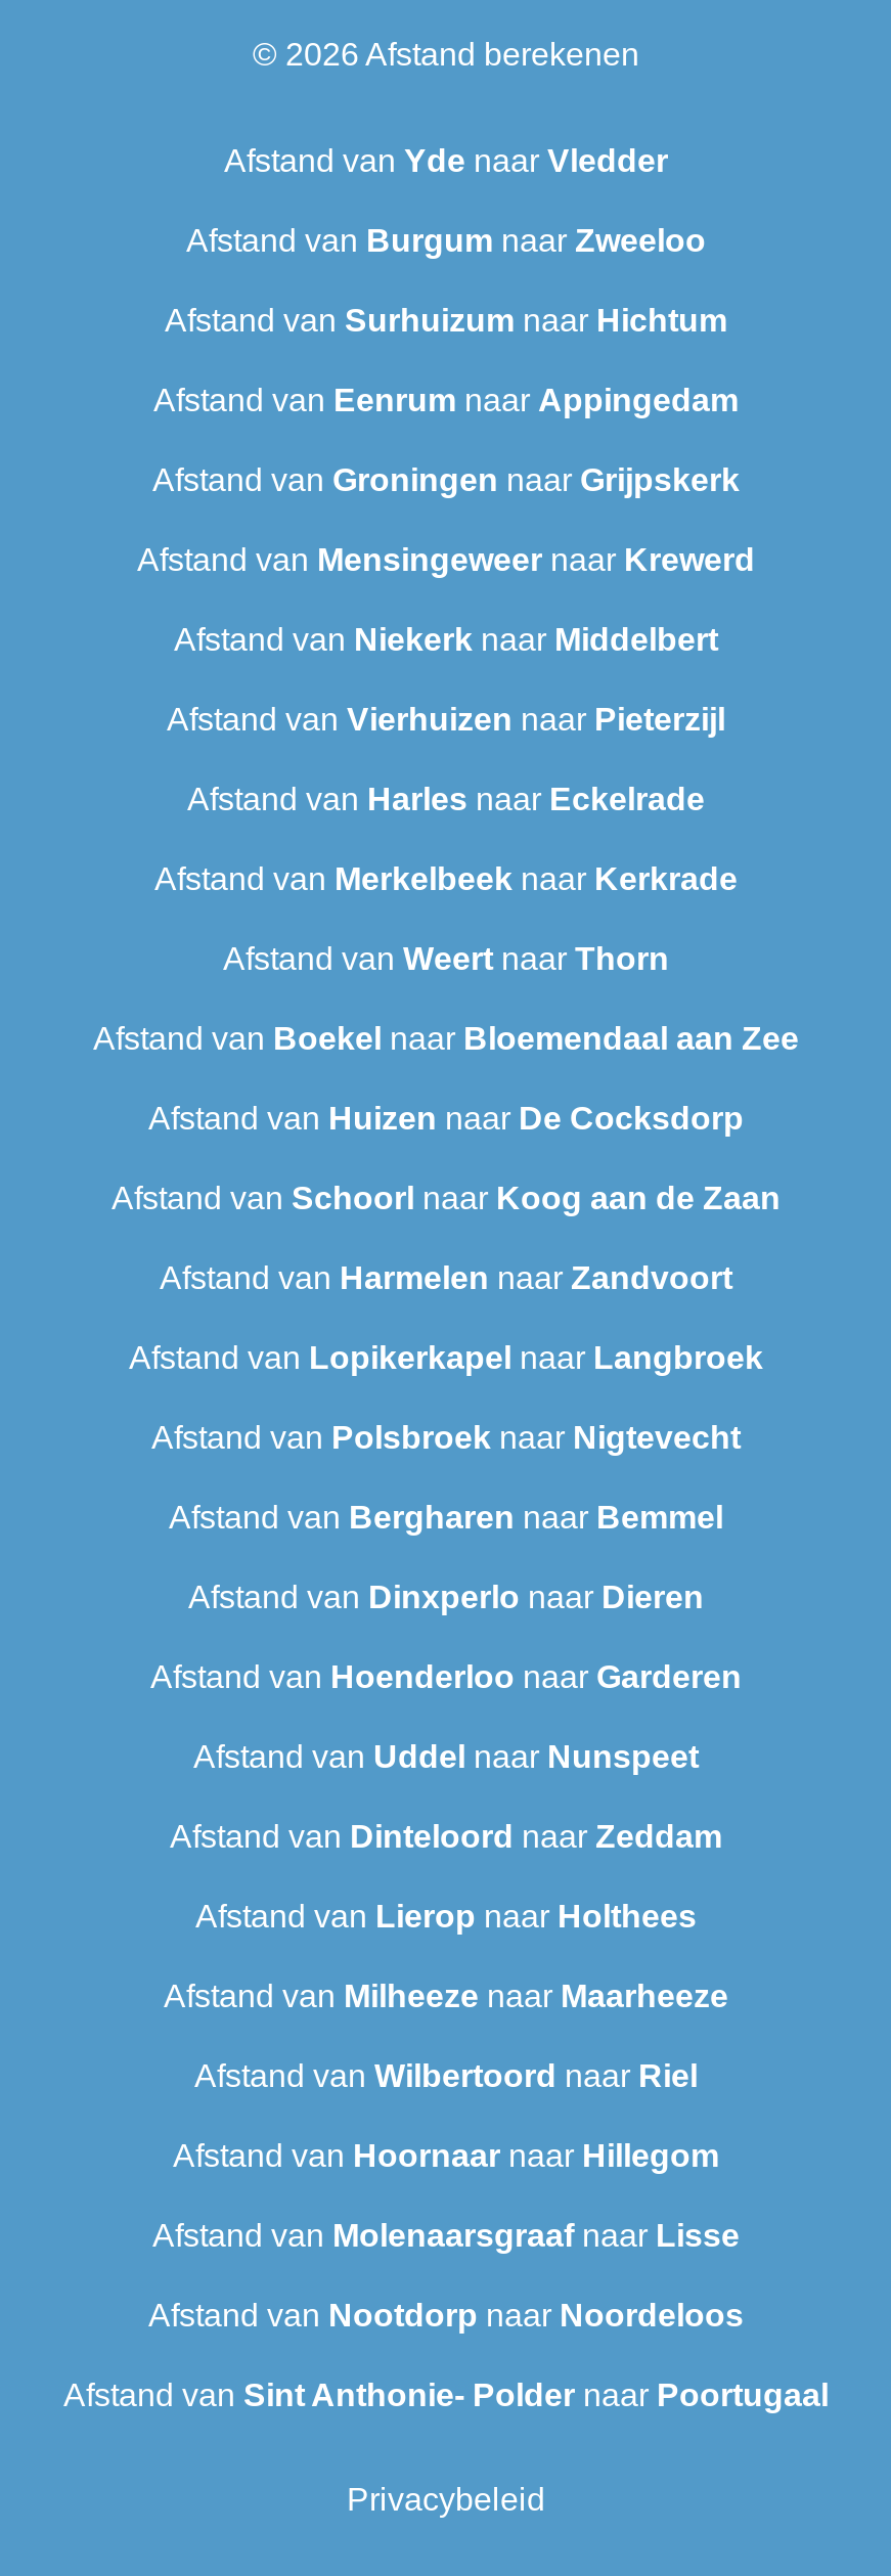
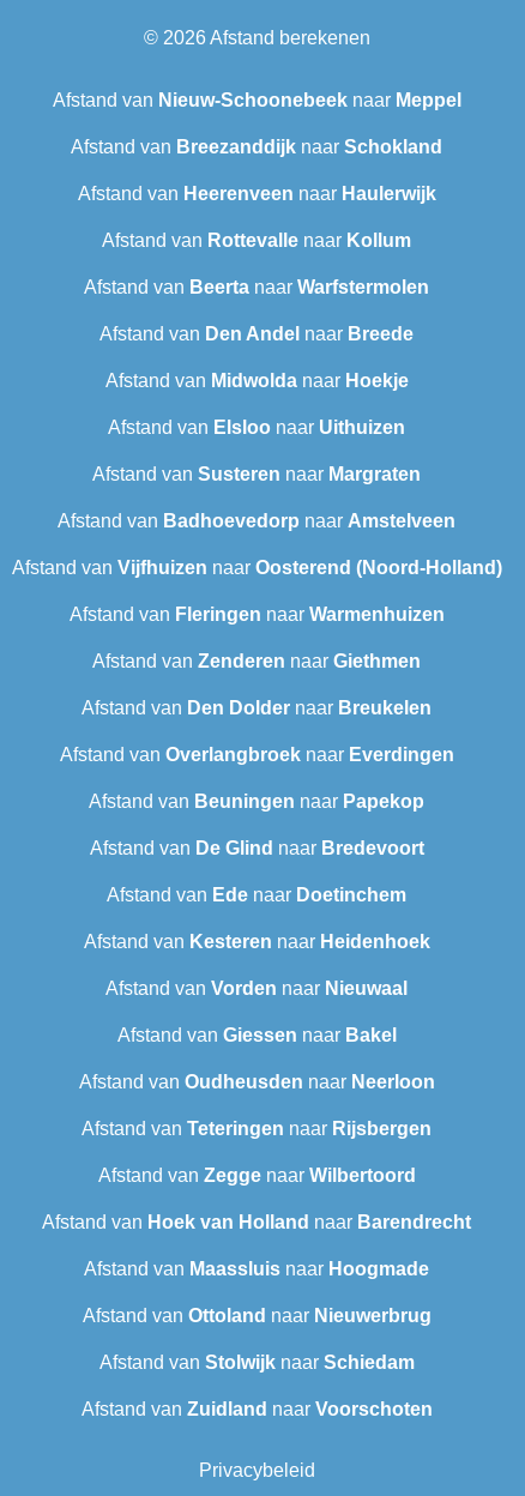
[224,143,668,178] Afstand van Yde naar Vledder -> [52,90,461,110] Afstand van Nieuw-Schoonebeek naar Meppel
[186,223,706,258] Afstand van Burgum naar Zweeloo -> [71,137,442,157] Afstand van Breezanddijk naar Schokland
[165,303,727,338] Afstand van Surhuizum naar Hichtum -> [77,183,436,204] Afstand van Heerenveen naar Haulerwijk
[153,383,739,417] Afstand van Eenrum naar Appingedam -> [102,230,411,251] Afstand van Rottevalle naar Kollum
[152,462,740,497] Afstand van Groningen naar Grijpskerk -> [84,277,429,297] Afstand van Beerta naar Warfstermolen
[137,542,755,577] Afstand van Mensingeweer naar Krewerd -> [99,324,414,344] Afstand van Den Andel naar Breede
[174,622,718,657] Afstand van Niekerk naar Middelbert -> [105,370,408,391] Afstand van Midwolda naar Hoekje
[167,702,725,737] Afstand van Vierhuizen naar Pieterzijl -> [108,417,405,438] Afstand van Elsloo naar Uithuizen
[187,782,705,816] Afstand van Harles naar Eckelrade -> [92,464,421,484] Afstand van Susteren naar Margraten
[154,861,738,896] Afstand van Merkelbeek naar Kerkrade -> [58,511,455,531] Afstand van Badhoevedorp naar Amstelveen
[223,941,669,976] Afstand van Weert naar Thorn -> [11,557,502,578] Afstand van Vijfhuizen naar Oosterend (Noord-Holland)
[93,1021,799,1056] Afstand van Boekel naar Bloemendaal aan Zee -> [69,604,444,625] Afstand van Fleringen naar Warmenhuizen
[148,1101,744,1136] Afstand van Huizen naar De Cocksdorp -> [92,651,421,671] Afstand van Zenderen naar Giethmen
[112,1181,781,1215] Afstand van Schoorl naar Koog aan de Zaan -> [82,698,432,718] Afstand van Den Dolder naar Breukelen
[160,1260,732,1295] Afstand van Harmelen naar Zandvoort -> [59,744,454,765] Afstand van Overlangbroek naar Everdingen
[129,1340,763,1375] Afstand van Lopikerkapel naar Langbroek -> [89,791,424,812] Afstand van Beuningen naar Papekop
[151,1420,741,1455] Afstand van Polsbroek naar Nigtevecht -> [89,838,424,858] Afstand van De Glind naar Bredevoort
[169,1500,723,1535] Afstand van Bergharen naar Bemmel -> [107,885,406,905] Afstand van Ede naar Doetinchem
[188,1580,704,1614] Afstand van Dinxperlo naar Dieren -> [83,931,430,952] Afstand van Kesteren naar Heidenhoek
[150,1659,742,1694] Afstand van Hoenderloo naar Garderen -> [105,978,408,999] Afstand van Vorden naar Nieuwaal
[193,1739,699,1774] Afstand van Uddel naar Nunspeet -> [117,1025,396,1045] Afstand van Giessen naar Bakel
[170,1819,722,1854] Afstand van Dinteloord naar Zeddam -> [79,1072,435,1092] Afstand van Oudheusden naar Neerloon
[195,1899,697,1934] Afstand van Lierop naar Holthees -> [82,1118,432,1139] Afstand van Teteringen naar Rijsbergen
[164,1979,728,2013] Afstand van Milheeze naar Maarheeze -> [98,1165,415,1186] Afstand van Zegge naar Wilbertoord
[194,2058,698,2093] Afstand van Wilbertoord naar Riel -> [42,1212,471,1232] Afstand van Hoek van Holland naar Barendrecht
[173,2138,719,2173] Afstand van Hoornaar naar Hillegom -> [84,1259,429,1279] Afstand van Maassluis naar Hoogmade
[152,2218,740,2253] Afstand van Molenaarsgraaf naar Lisse -> [82,1305,431,1326] Afstand van Ottoland naar Nieuwerbrug
[148,2298,744,2333] Afstand van Nootdorp naar Noordeloos -> [99,1352,414,1373] Afstand van Stolwijk naar Schiedam
[63,2378,829,2412] Afstand van Sint Anthonie- Polder naar Poortugaal -> [81,1399,432,1419] Afstand van Zuidland naar Voorschoten

